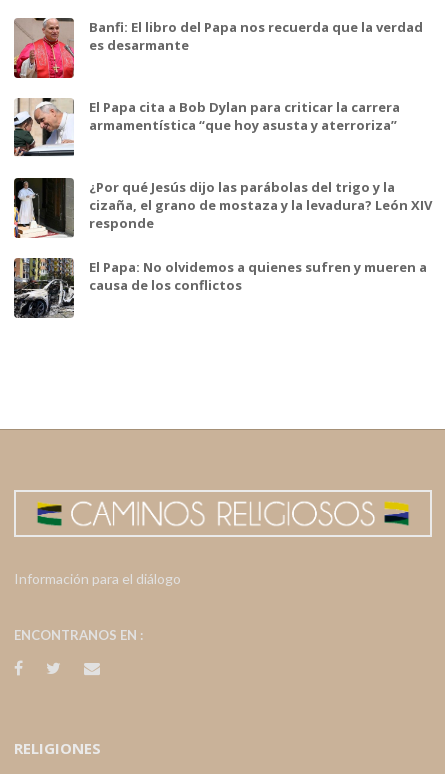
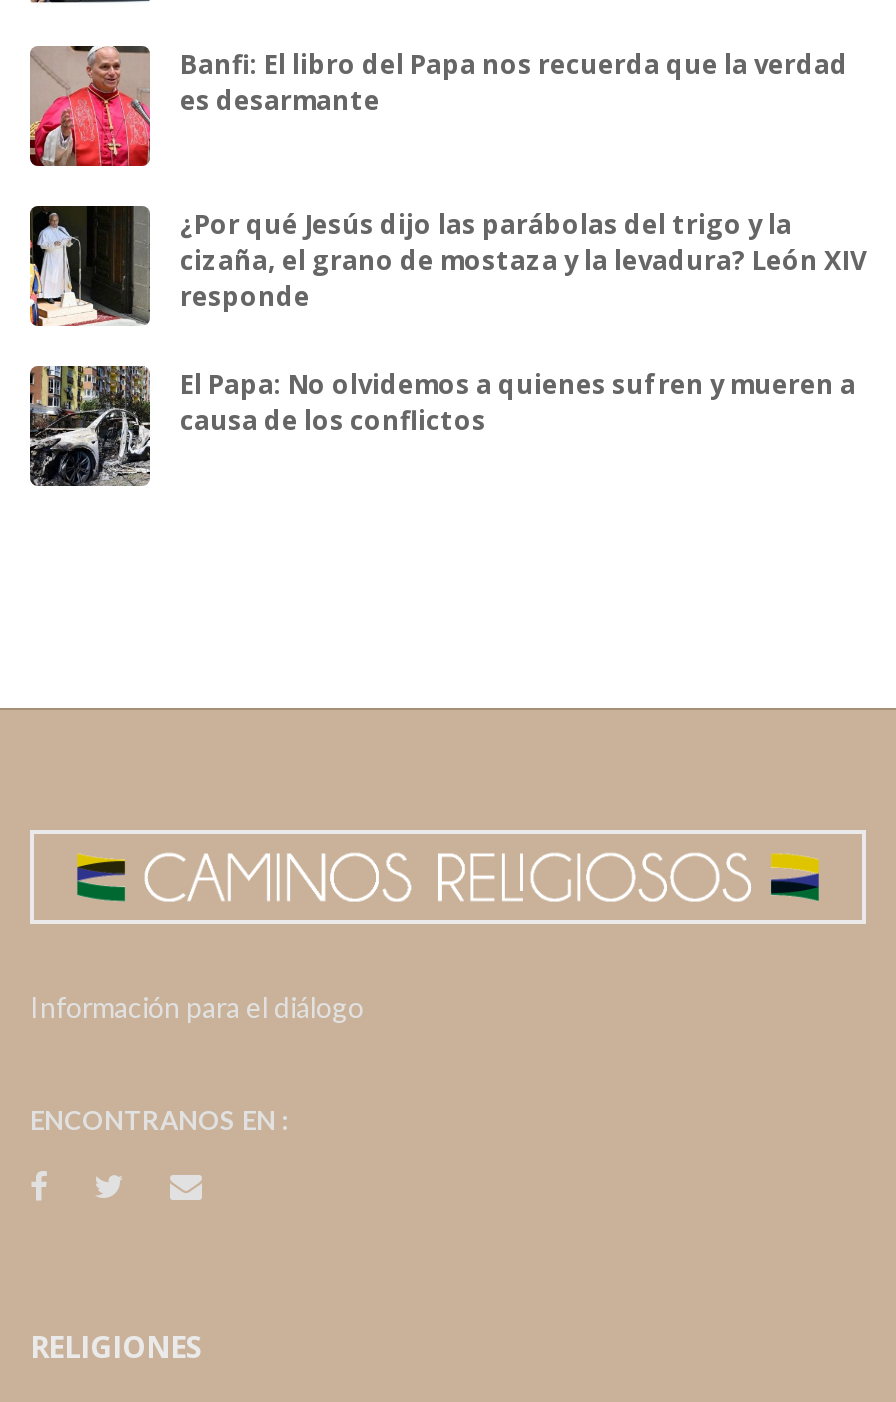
[13,98,400,158] [image] | El Papa cita a Bob Dylan para criticar la carrera | armamentística “que hoy asusta y aterroriza” -> none

